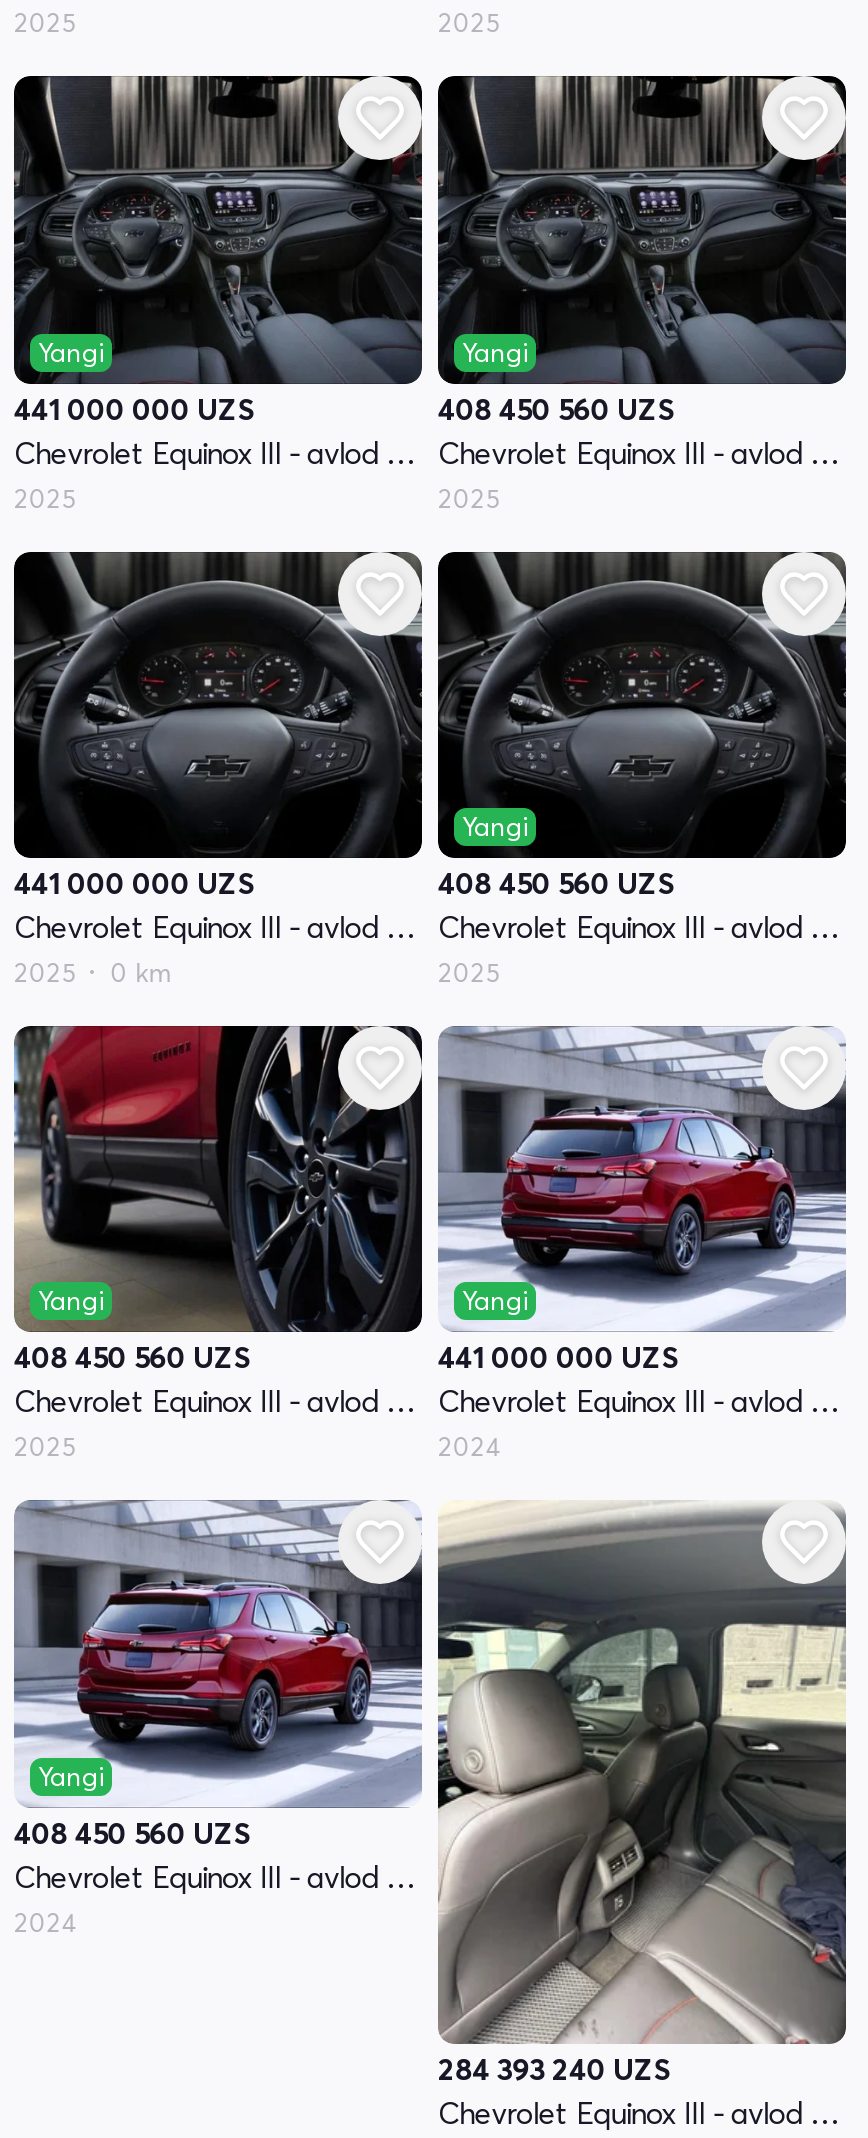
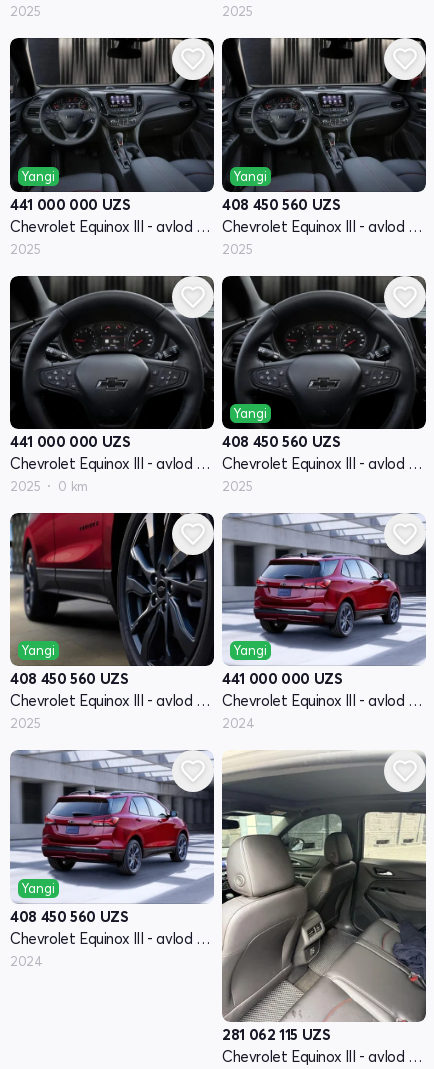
[438,2050,671,2088] 284 393 240 UZS -> [222,1025,330,1044] 281 062 115 UZS

